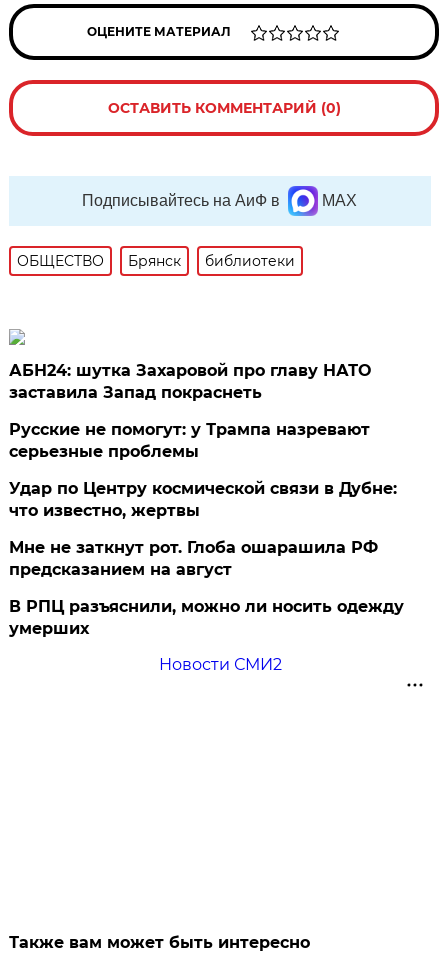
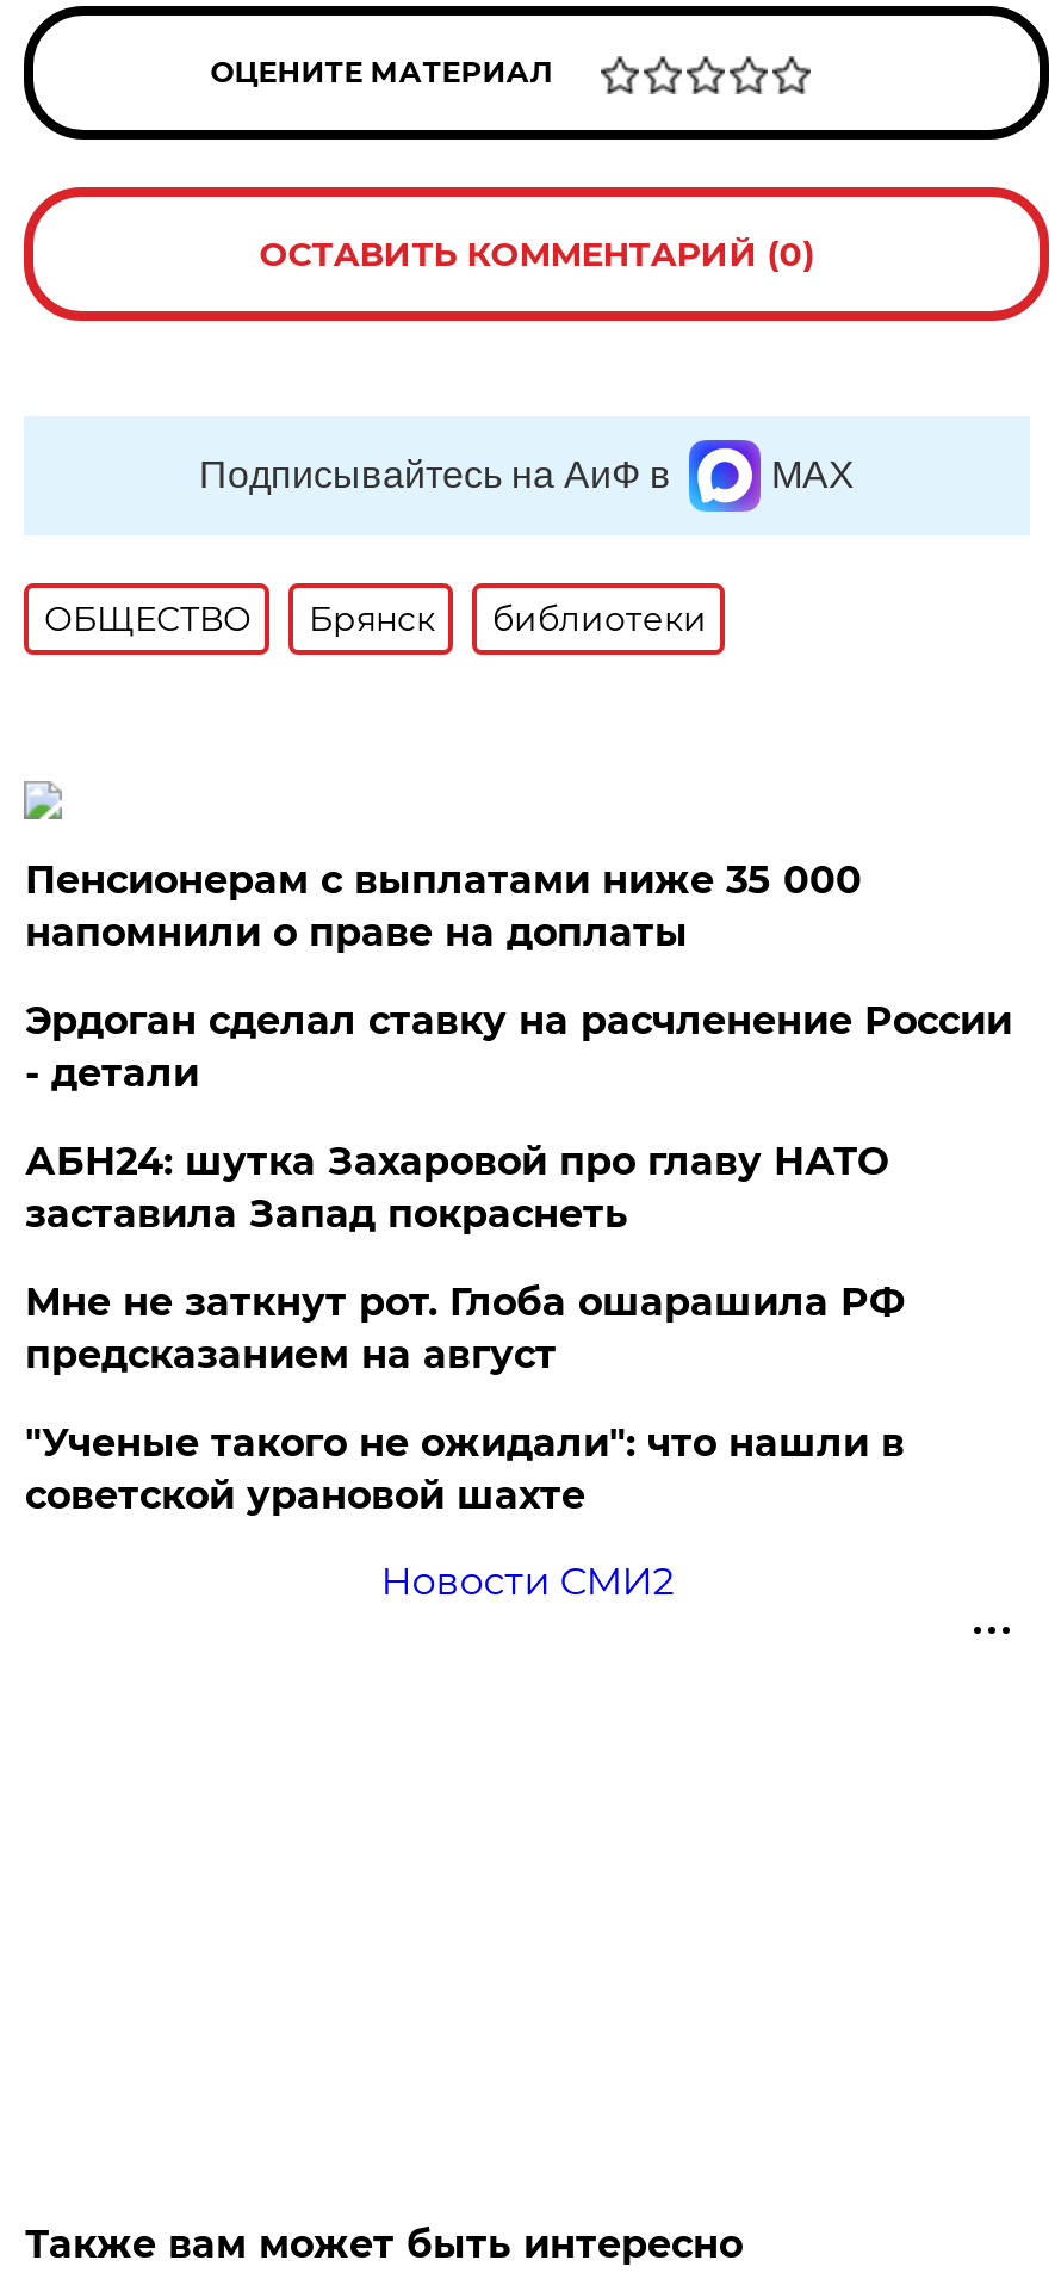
none -> [25,857,1012,1096] Пенсионерам с выплатами ниже 35 000 | напомнили о праве на доплаты | Эрдоган сделал ставку на расчленение России | - детали
moved [9,361,371,402] -> [25,1139,888,1236]: АБН24: шутка Захаровой про главу НАТО | заставила Запад покраснеть
[9,420,397,520] Русские не помогут: у Трампа назревают | серьезные проблемы | Удар по Центру космической связи в Дубне: | что известно, жертвы -> none
[9,597,404,638] В РПЦ разъяснили, можно ли носить одежду | умерших -> [25,1420,905,1518] "Ученые такого не ожидали": что нашли в | советской урановой шахте

